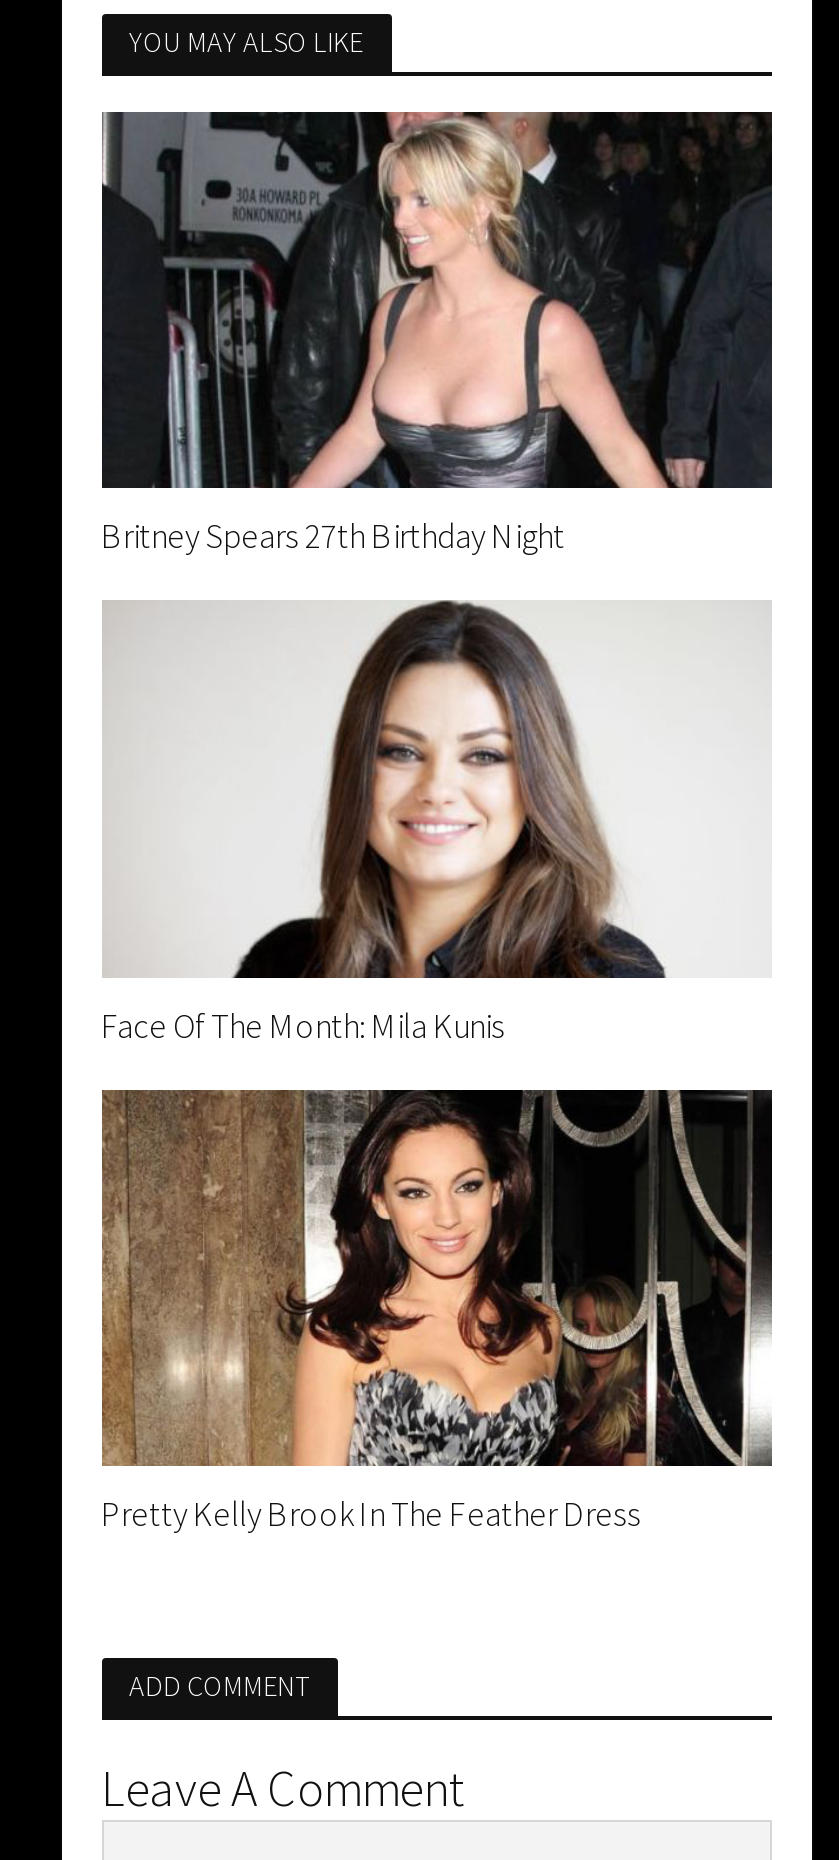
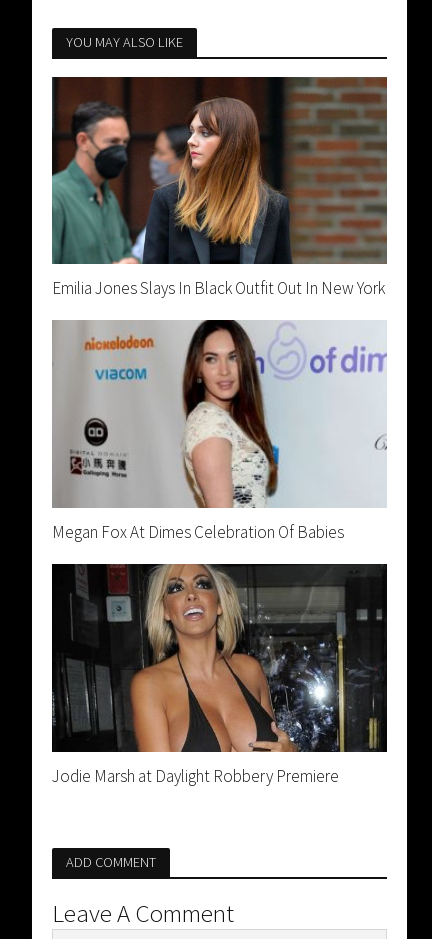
[100,110,772,558] [image] | Britney Spears 27th Birthday Night -> [51,76,387,299] [image] | Emilia Jones Slays In Black Outfit Out In New York
[101,600,770,1047] [image] | Face Of The Month: Mila Kunis -> [51,319,387,543] [image] | Megan Fox At Dimes Celebration Of Babies
[100,1088,772,1536] [image] | Pretty Kelly Brook In The Feather Dress -> [51,563,388,787] [image] | Jodie Marsh at Daylight Robbery Premiere

